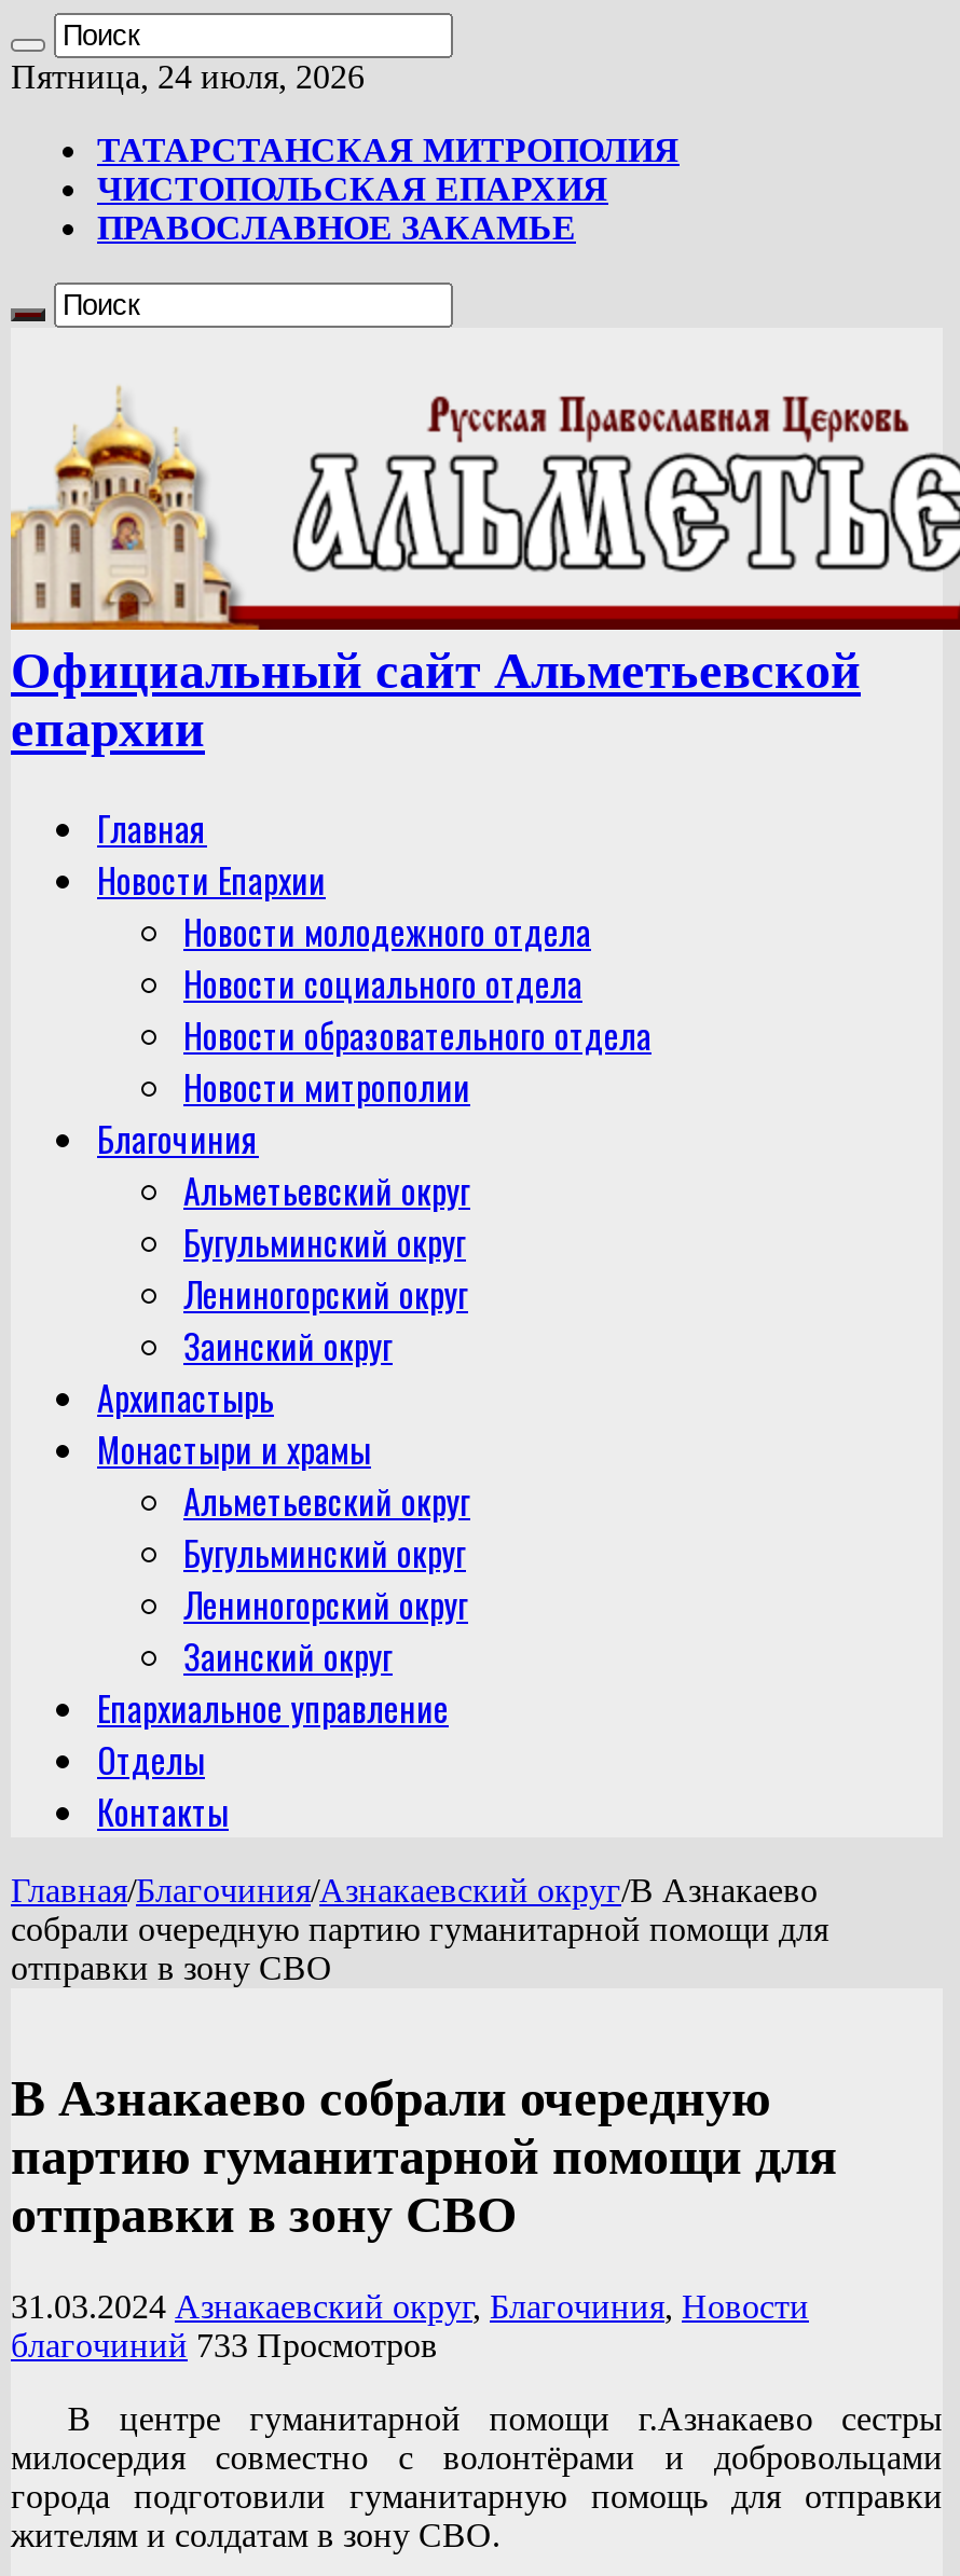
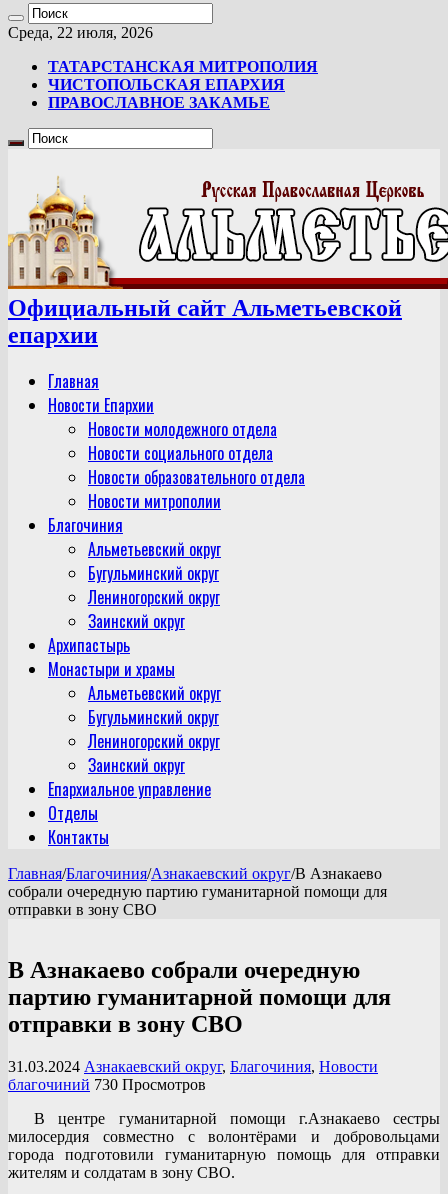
[11,58,365,95] Пятница, 24 июля, 2026 -> [8,24,153,41] Среда, 22 июля, 2026
[11,2326,438,2363] благочиний 733 Просмотров -> [8,1076,206,1093] благочиний 730 Просмотров

